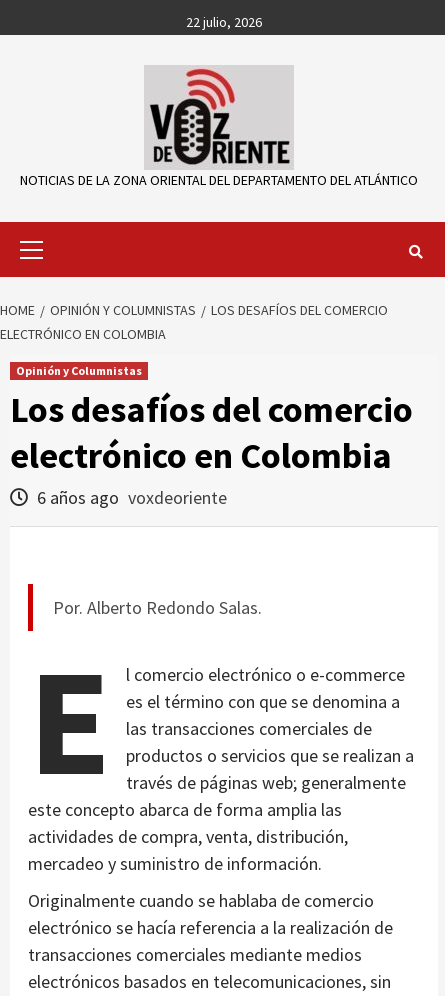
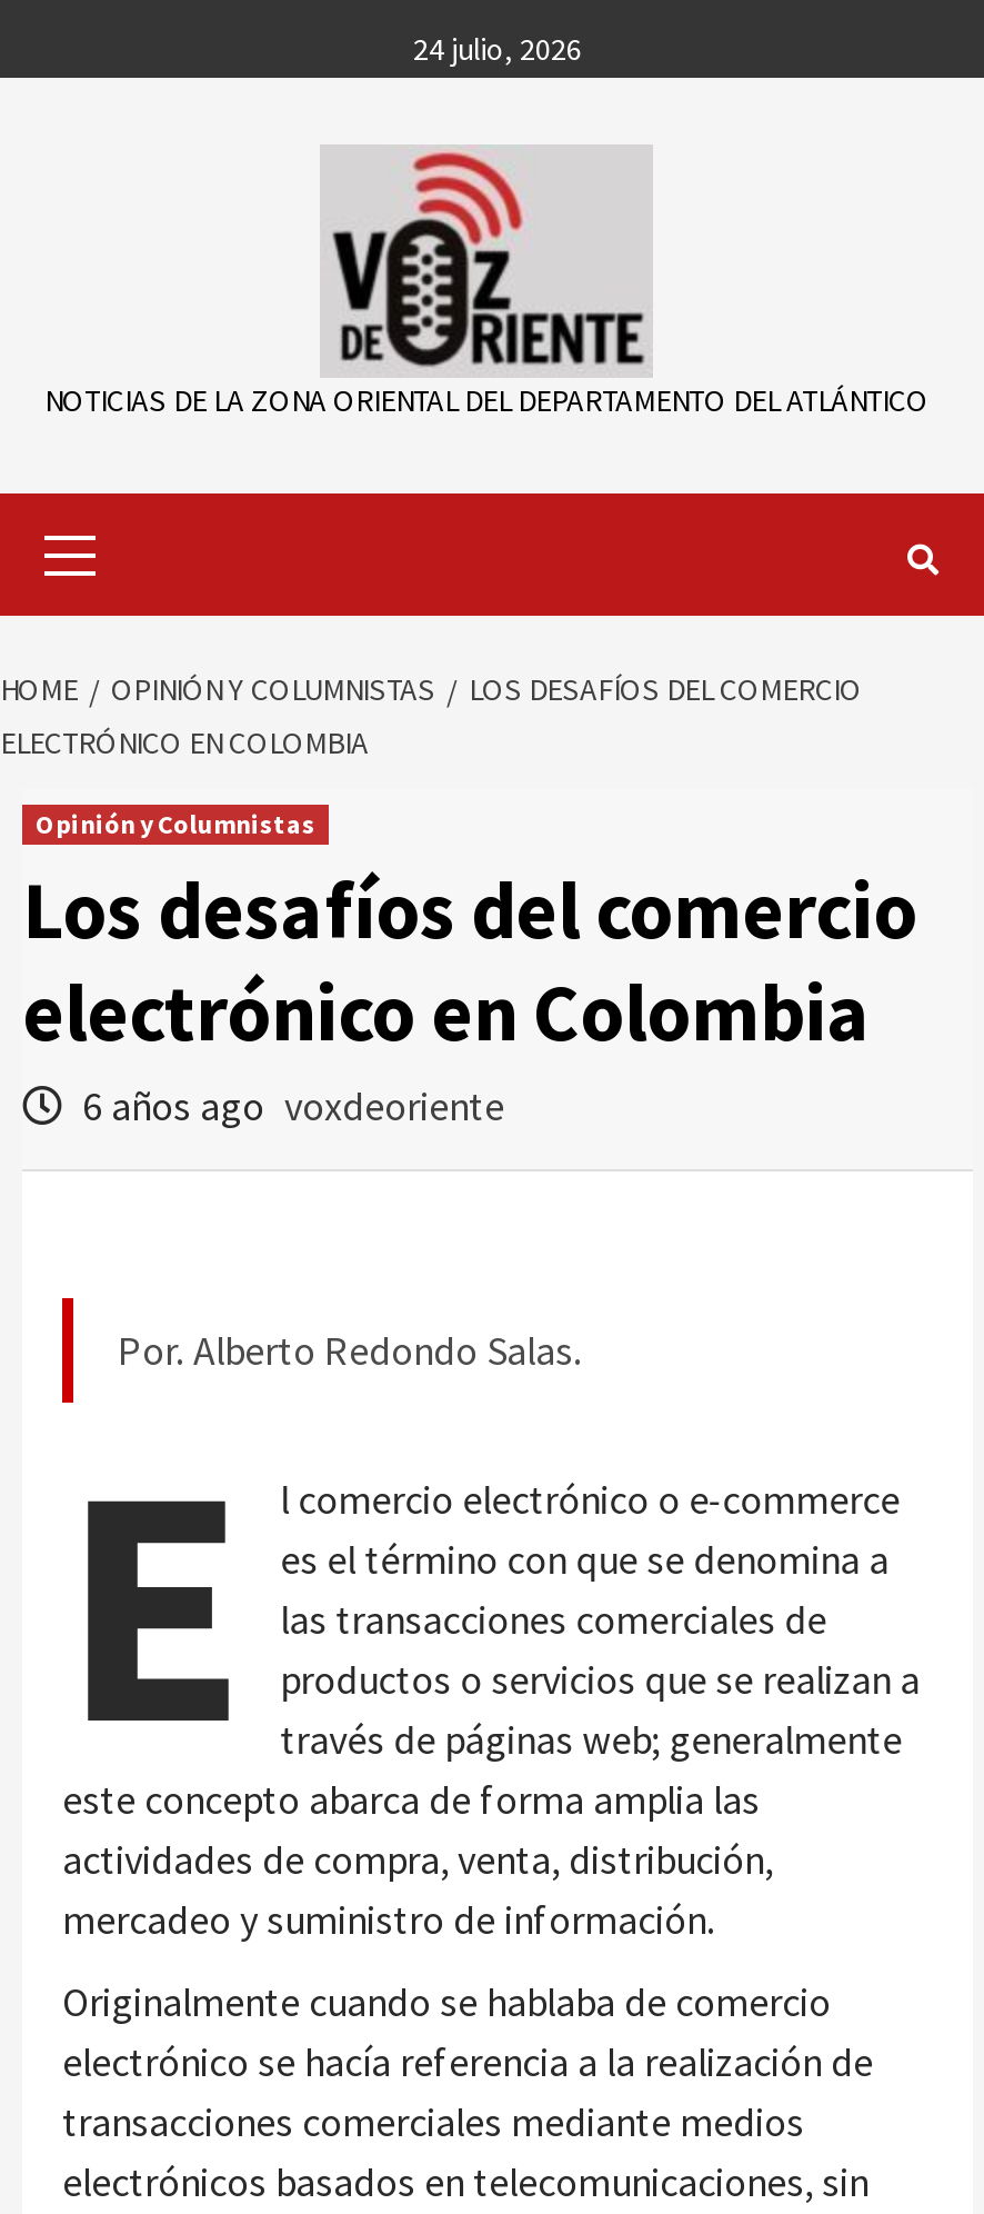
[186,13,262,31] 22 julio, 2026 -> [413,29,582,69] 24 julio, 2026

